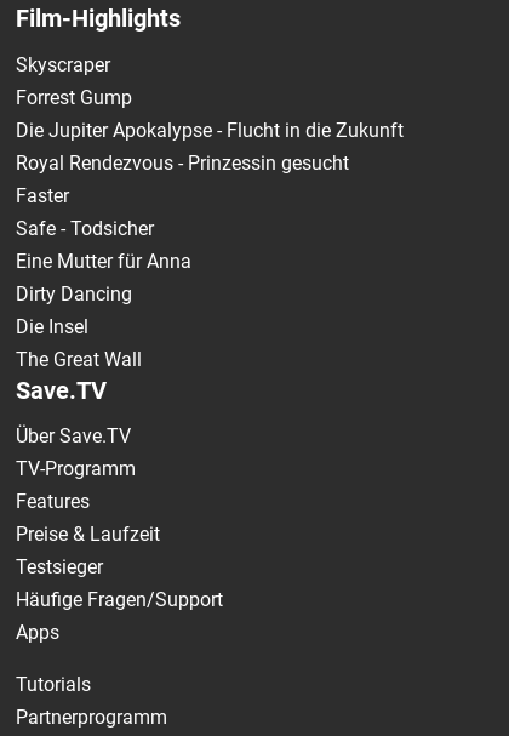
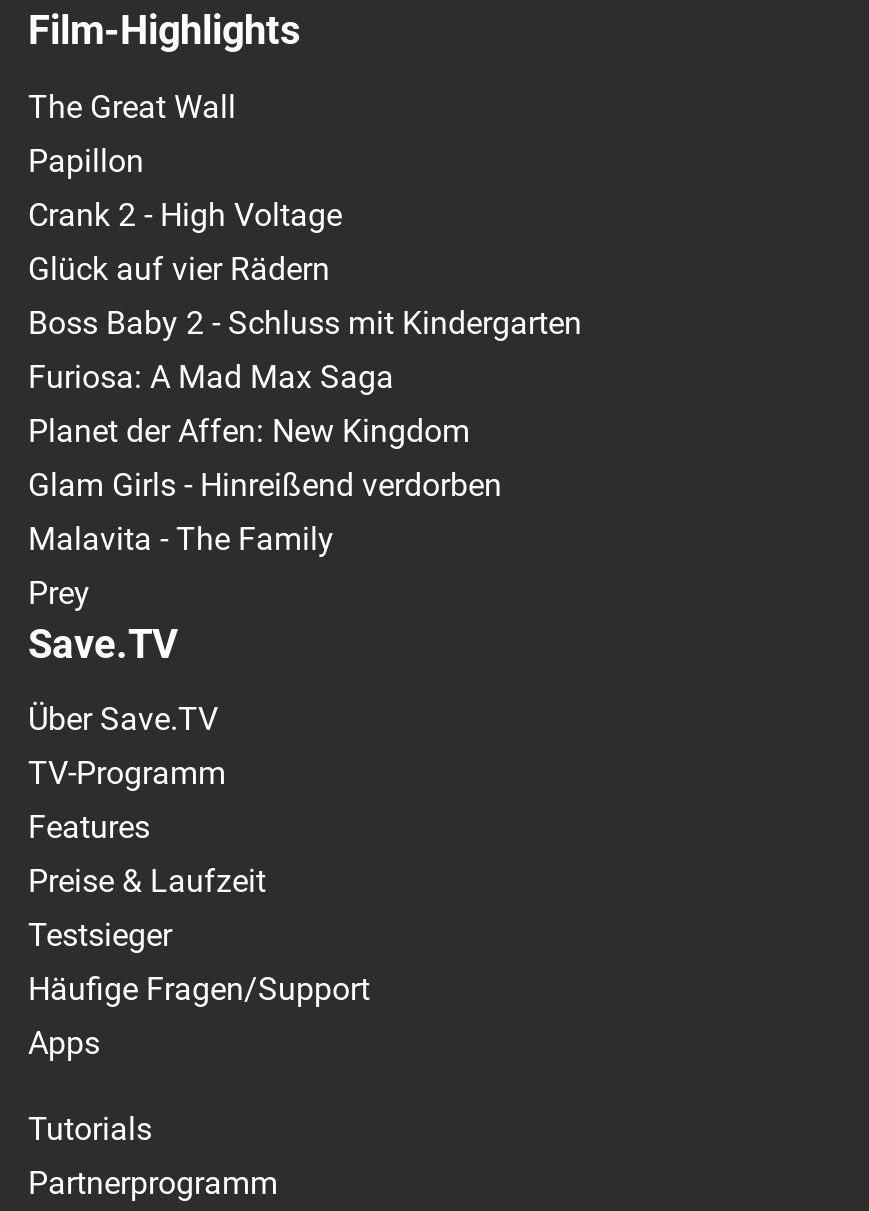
[16,53,404,338] Skyscraper | Forrest Gump | Die Jupiter Apokalypse - Flucht in die Zukunft | Royal Rendezvous - Prinzessin gesucht | Faster | Safe - Todsicher | Eine Mutter für Anna | Dirty Dancing | Die Insel -> none
moved [16,348,142,371] -> [28,87,236,125]: The Great Wall
none -> [28,141,582,611] Papillon | Crank 2 - High Voltage | Glück auf vier Rädern | Boss Baby 2 - Schluss mit Kindergarten | Furiosa: A Mad Max Saga | Planet der Affen: New Kingdom | Glam Girls - Hinreißend verdorben | Malavita - The Family | Prey

